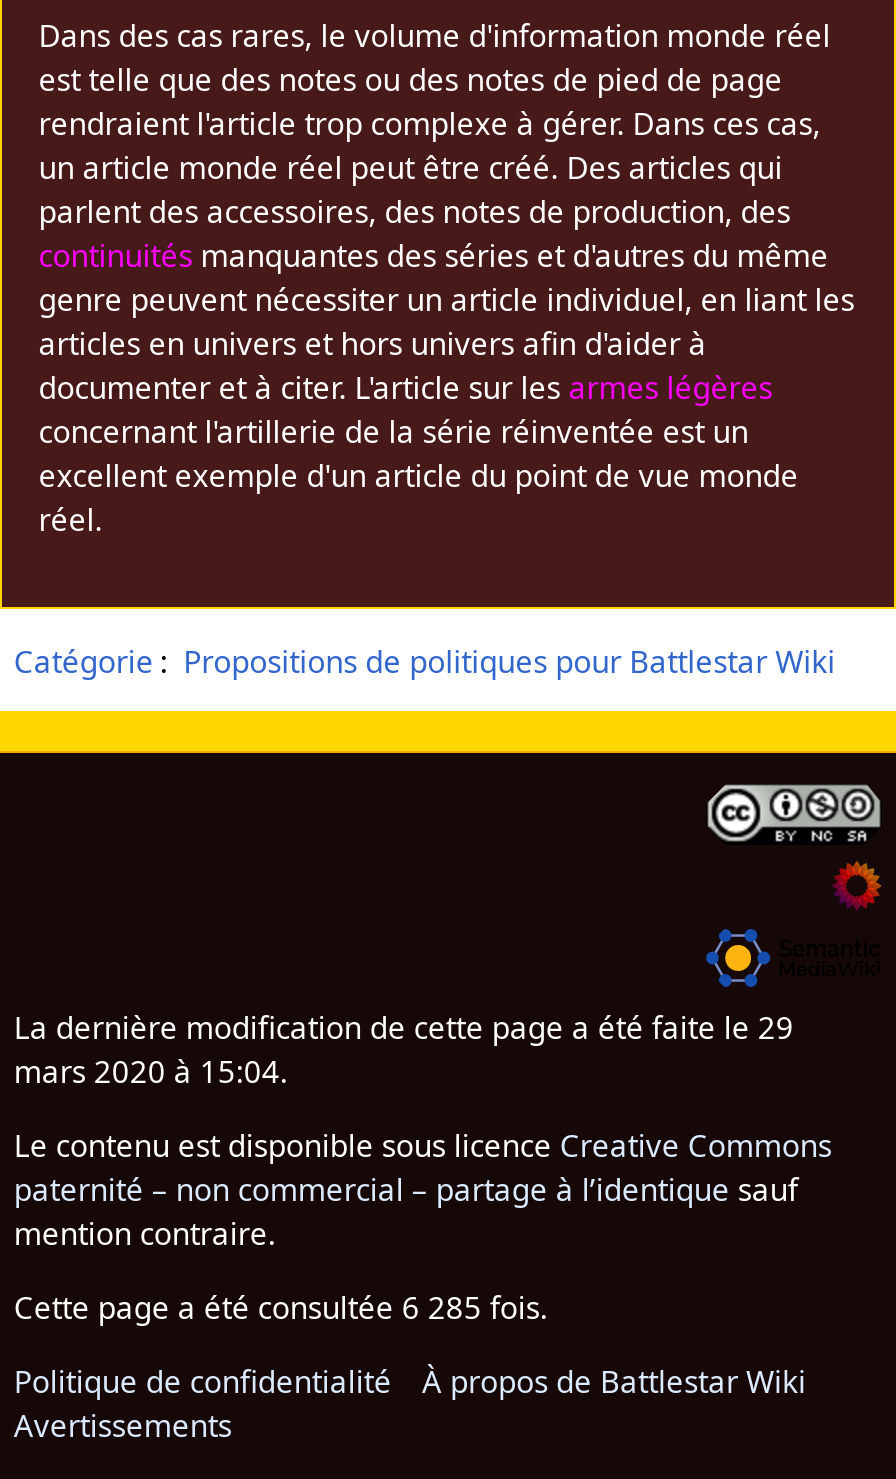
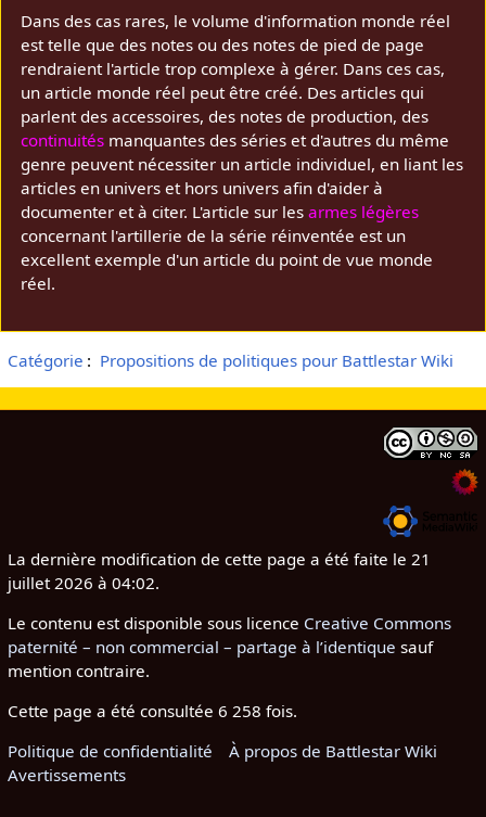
[14,1006,794,1046] La dernière modification de cette page a été faite le 29 -> [7,547,430,569] La dernière modification de cette page a été faite le 21
[14,1050,288,1090] mars 2020 à 15:04. -> [7,571,159,593] juillet 2026 à 04:02.
[14,1287,548,1327] Cette page a été consultée 6 285 fois. -> [7,700,297,722] Cette page a été consultée 6 258 fois.

